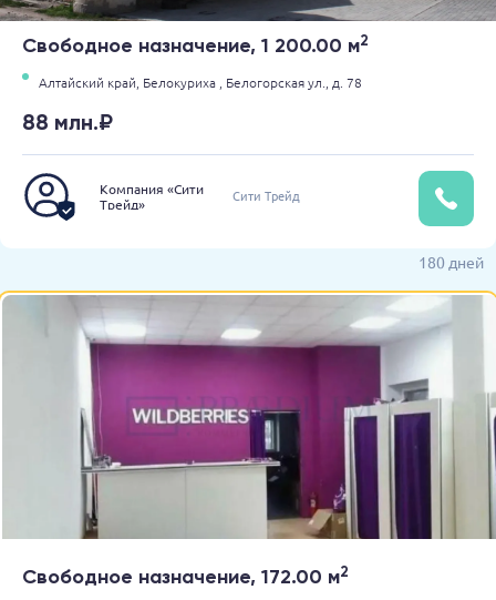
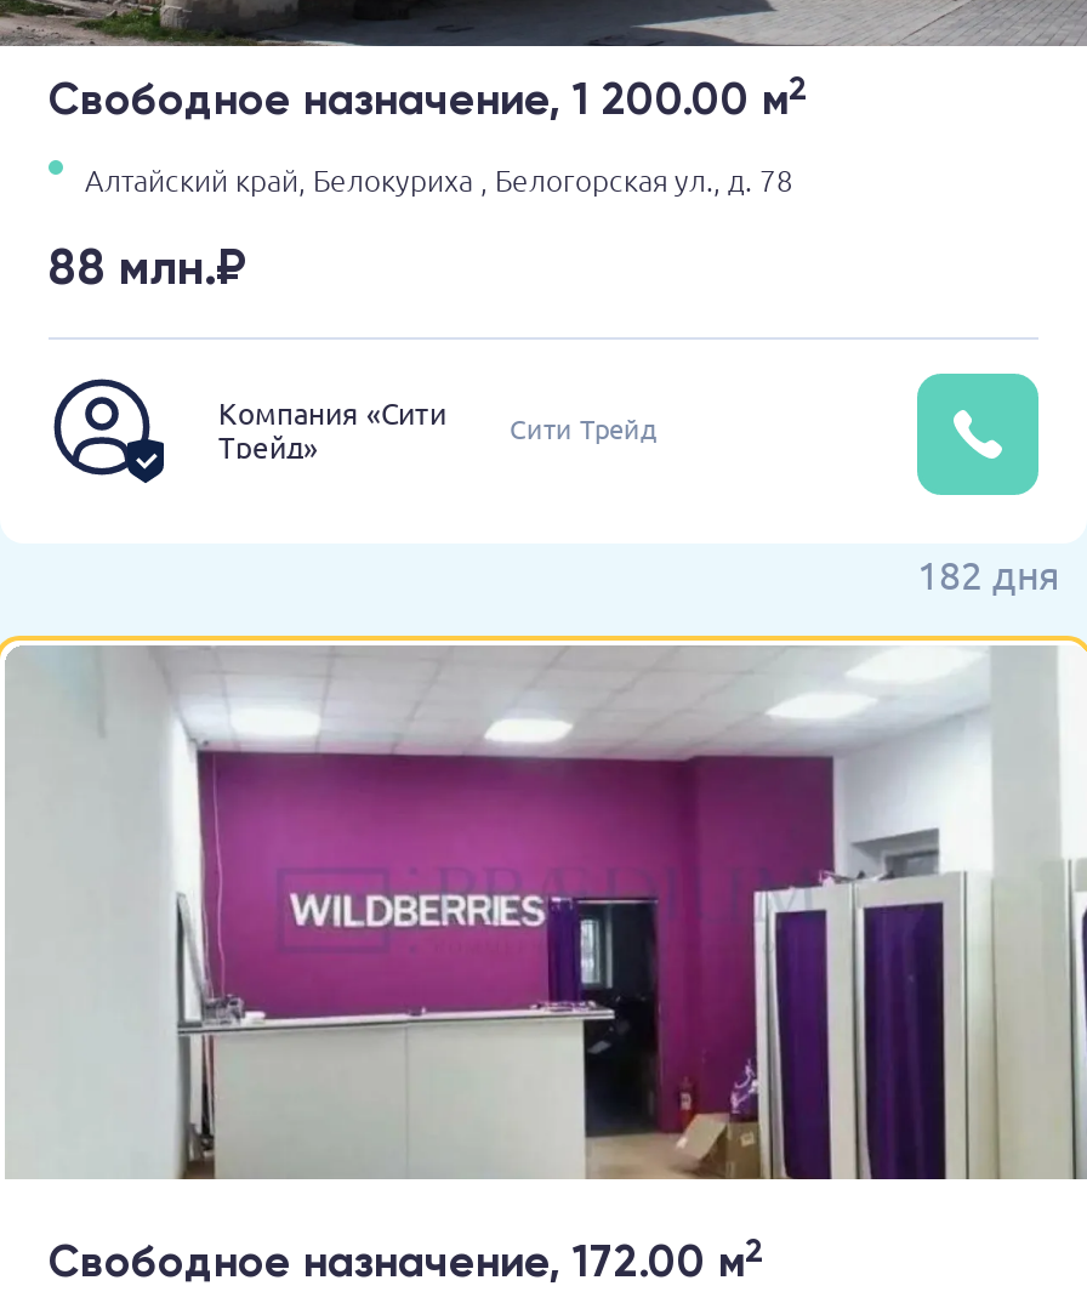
[418,252,484,272] 180 дней -> [917,549,1060,598] 182 дня

